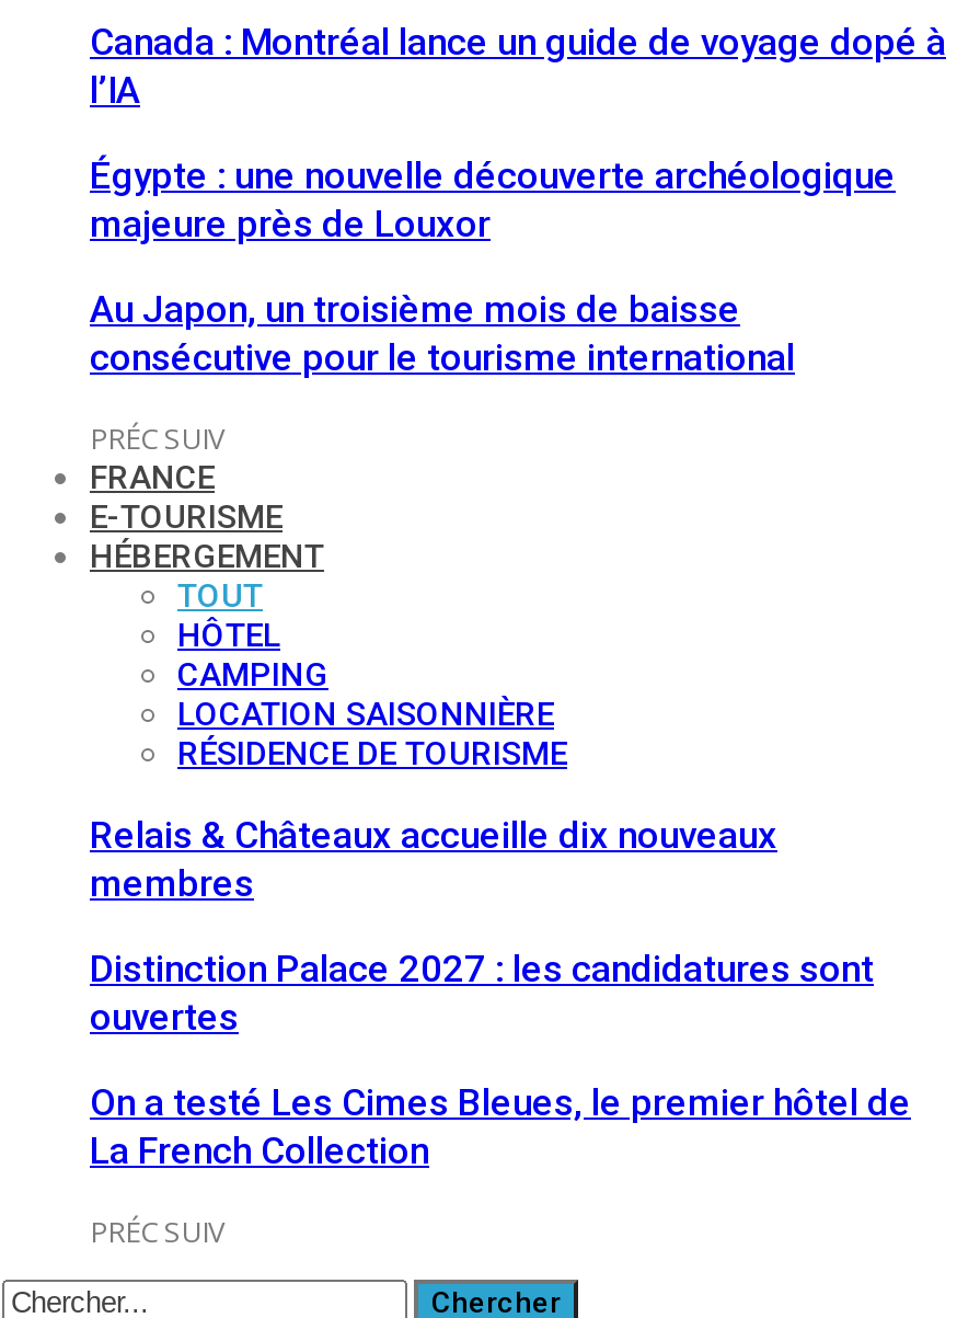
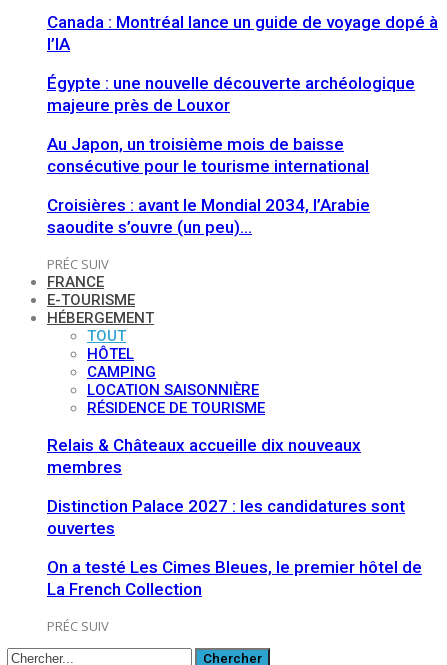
none -> [47,195,370,237] Croisières : avant le Mondial 2034, l’Arabie | saoudite s’ouvre (un peu)…

